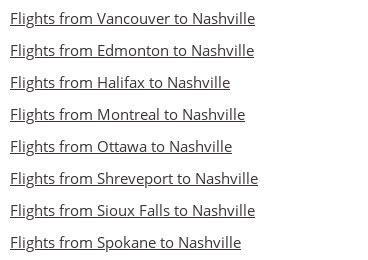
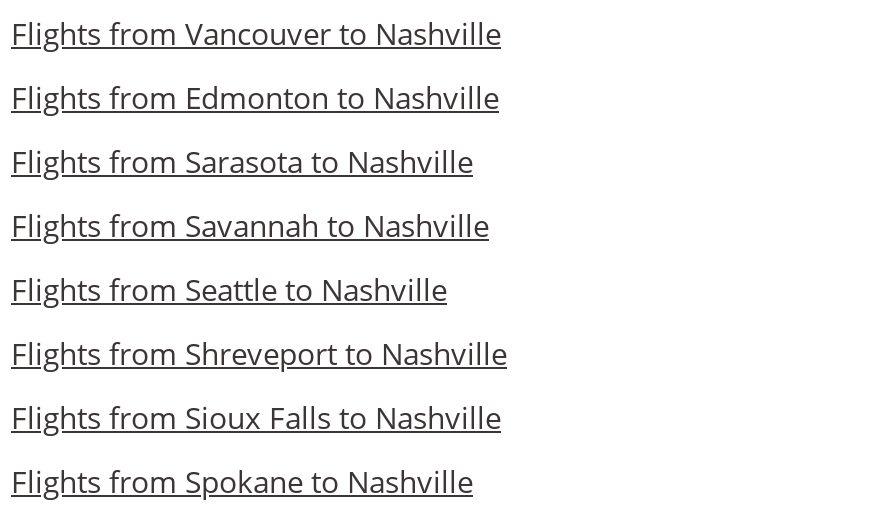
[10,72,230,92] Flights from Halifax to Nashville -> [11,142,473,182] Flights from Sarasota to Nashville
[10,104,245,124] Flights from Montreal to Nashville -> [11,206,489,246] Flights from Savannah to Nashville
[10,136,232,156] Flights from Ottawa to Nashville -> [11,270,447,310] Flights from Seattle to Nashville

